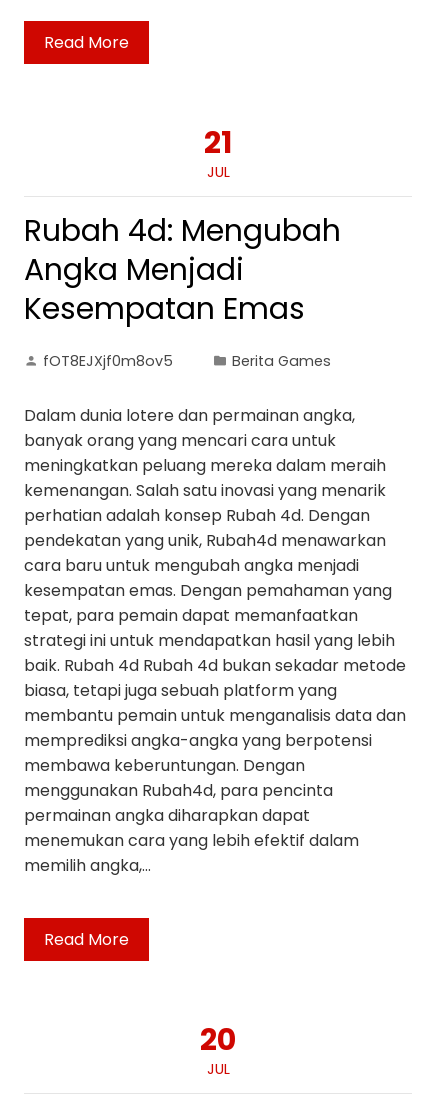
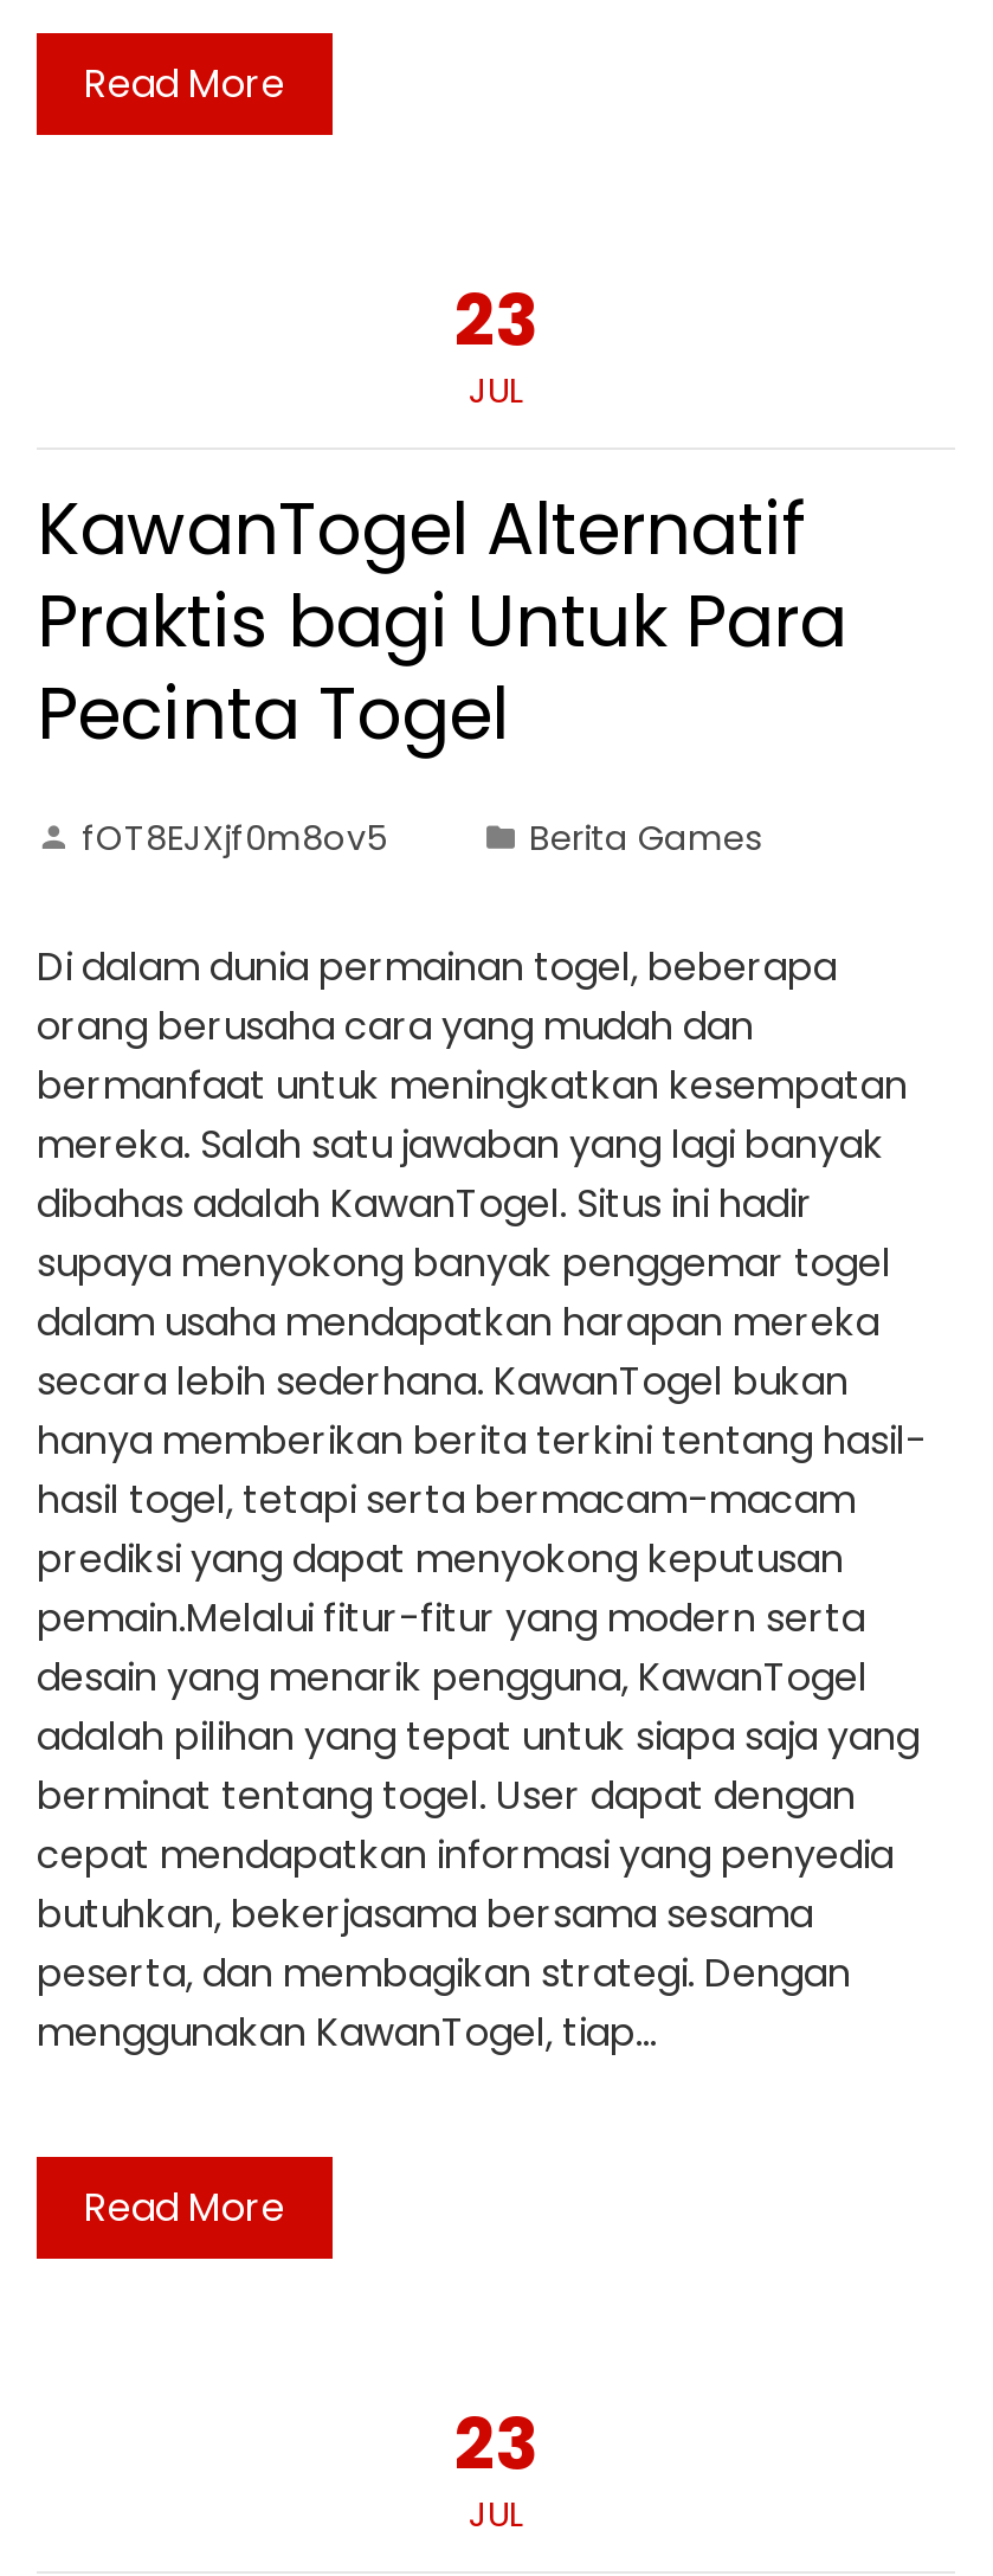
[204,122,232,164] 21 -> [454,272,537,372] 23
[24,210,341,330] Rubah 4d: Mengubah | Angka Menjadi | Kesempatan Emas -> [37,481,846,765] KawanTogel Alternatif | Praktis bagi Untuk Para | Pecinta Togel
[24,404,406,877] Dalam dunia lotere dan permainan angka, | banyak orang yang mencari cara untuk | meningkatkan peluang mereka dalam meraih | kemenangan. Salah satu inovasi yang menarik | perhatian adalah konsep Rubah 4d. Dengan | pendekatan yang unik, Rubah4d menawarkan | cara baru untuk mengubah angka menjadi | kesempatan emas. Dengan pemahaman yang | tepat, para pemain dapat memanfaatkan | strategi ini untuk mendapatkan hasil yang lebih | baik. Rubah 4d Rubah 4d bukan sekadar metode | biasa, tetapi juga sebuah platform yang | membantu pemain untuk menganalisis data dan | memprediksi angka-angka yang berpotensi | membawa keberuntungan. Dengan | menggunakan Rubah4d, para pencinta | permainan angka diharapkan dapat | menemukan cara yang lebih efektif dalam | memilih angka,… -> [37,940,927,2060] Di dalam dunia permainan togel, beberapa | orang berusaha cara yang mudah dan | bermanfaat untuk meningkatkan kesempatan | mereka. Salah satu jawaban yang lagi banyak | dibahas adalah KawanTogel. Situs ini hadir | supaya menyokong banyak penggemar togel | dalam usaha mendapatkan harapan mereka | secara lebih sederhana. KawanTogel bukan | hanya memberikan berita terkini tentang hasil- | hasil togel, tetapi serta bermacam-macam | prediksi yang dapat menyokong keputusan | pemain.Melalui fitur-fitur yang modern serta | desain yang menarik pengguna, KawanTogel | adalah pilihan yang tepat untuk siapa saja yang | berminat tentang togel. User dapat dengan | cepat mendapatkan informasi yang penyedia | butuhkan, bekerjasama bersama sesama | peserta, dan membagikan strategi. Dengan | menggunakan KawanTogel, tiap…
[200,1019,236,1061] 20 -> [454,2396,537,2495] 23

